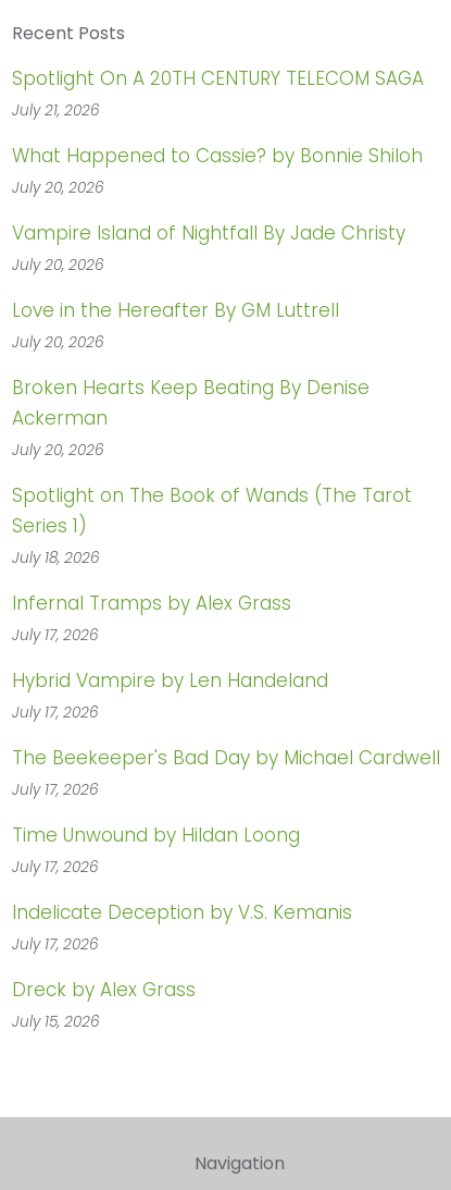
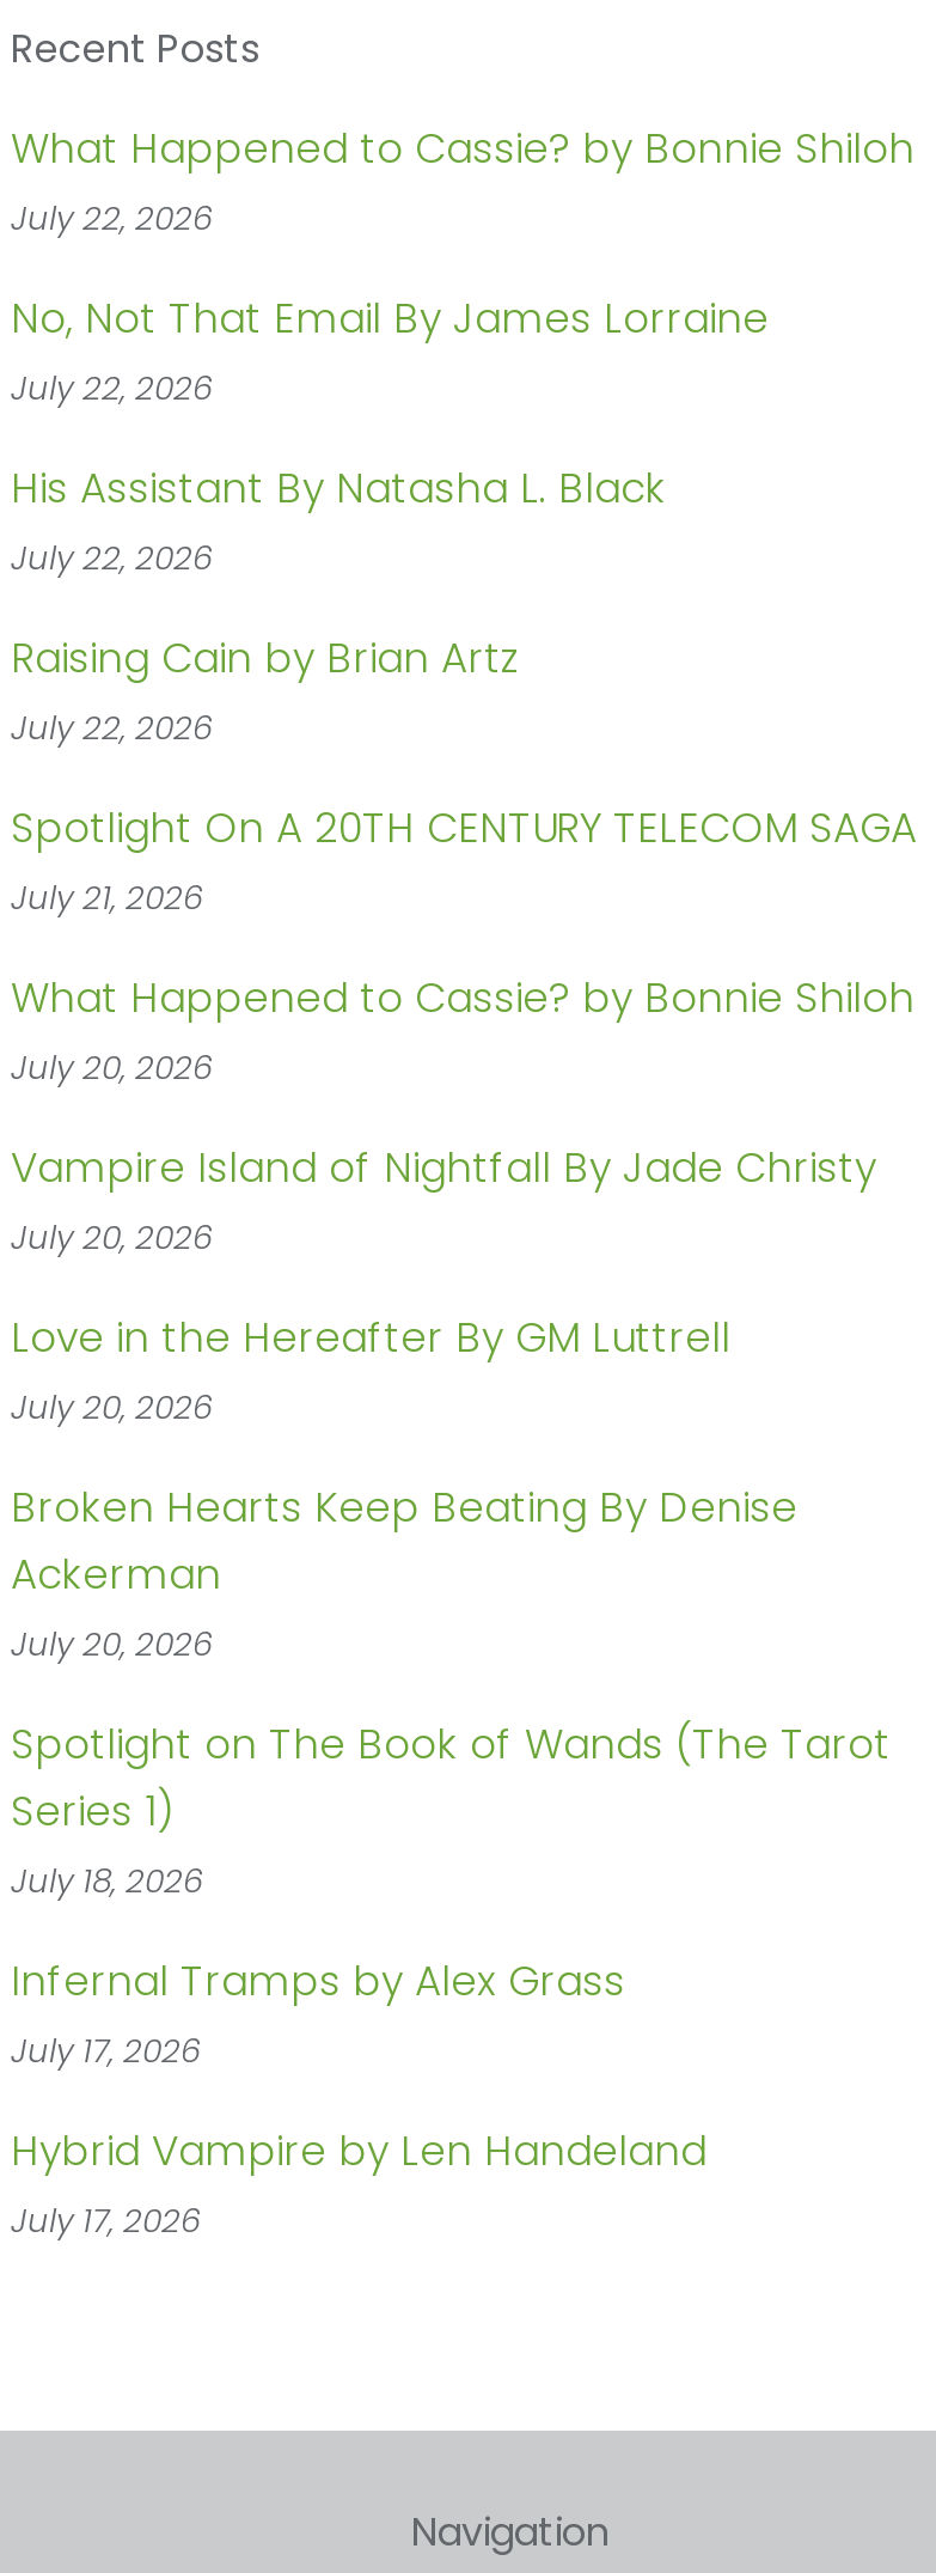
none -> [11,119,914,751] What Happened to Cassie? by Bonnie Shiloh | July 22, 2026 | No, Not That Email By James Lorraine | July 22, 2026 | His Assistant By Natasha L. Black | July 22, 2026 | Raising Cain by Brian Artz | July 22, 2026
moved [12,65,424,723] -> [11,799,917,2244]: Spotlight On A 20TH CENTURY TELECOM SAGA | July 21, 2026 | What Happened to Cassie? by Bonnie Shiloh | ... | Hybrid Vampire by Len Handeland | July 17, 2026
[12,744,440,1032] The Beekeeper's Bad Day by Michael Cardwell | July 17, 2026 | Time Unwound by Hildan Loong | July 17, 2026 | Indelicate Deception by V.S. Kemanis | July 17, 2026 | Dreck by Alex Grass | July 15, 2026 -> none

